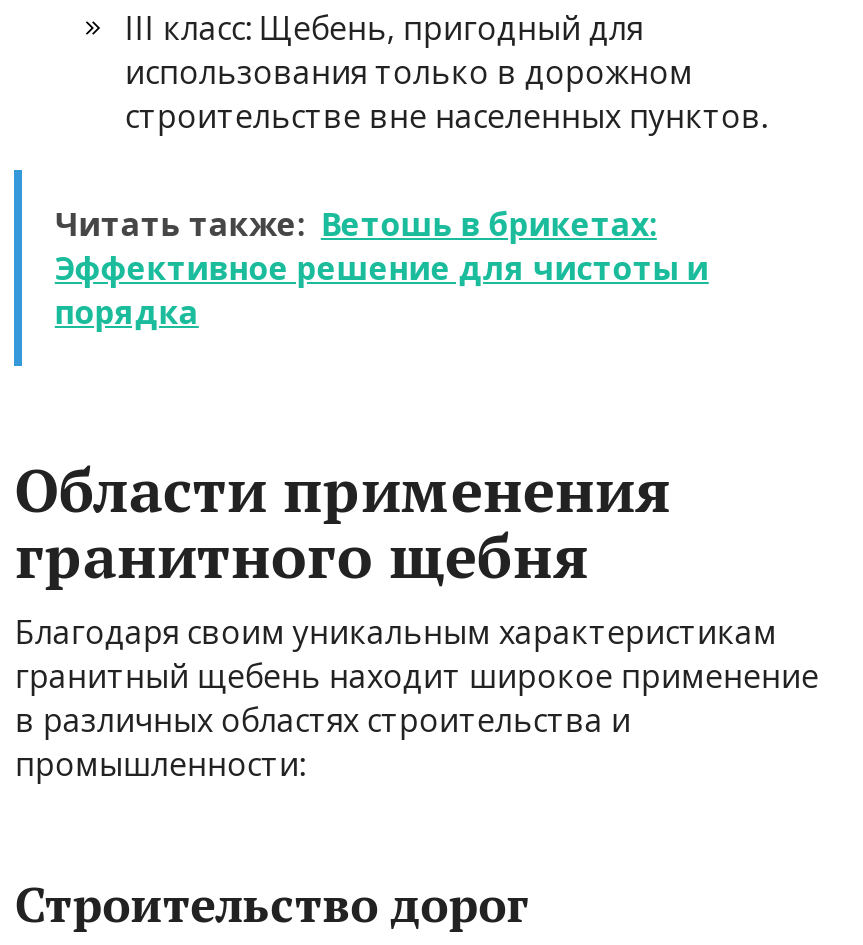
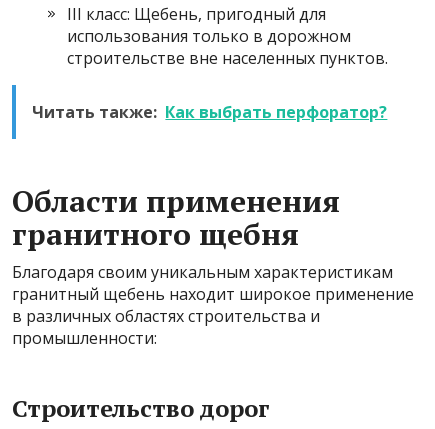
[55,202,709,334] Читать также: Ветошь в брикетах: | Эффективное решение для чистоты и | порядка -> [32,101,387,123] Читать также: Как выбрать перфоратор?

